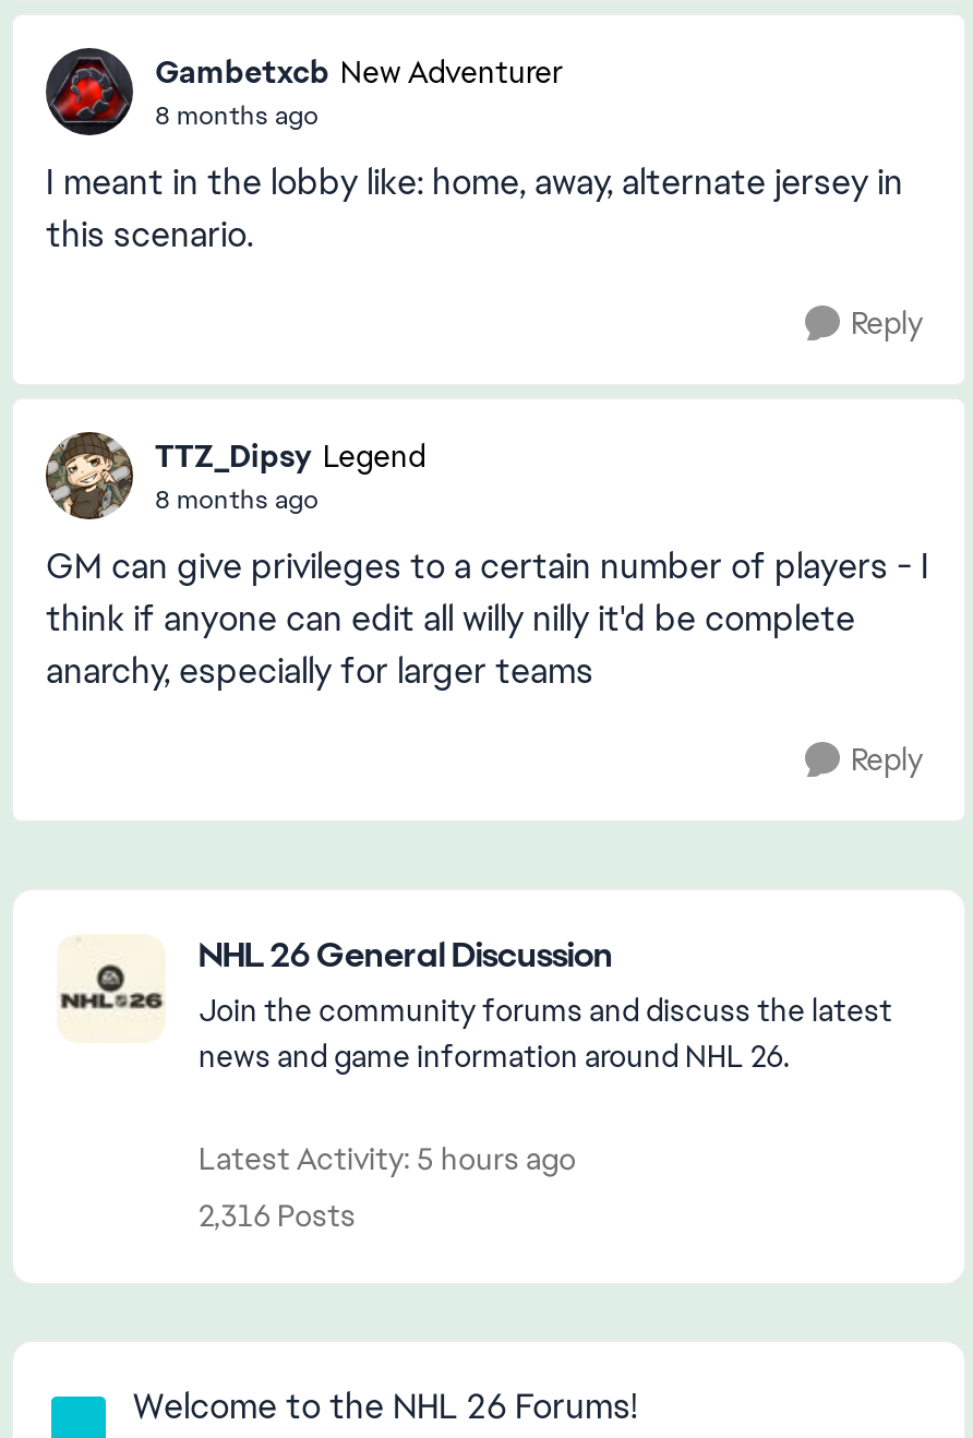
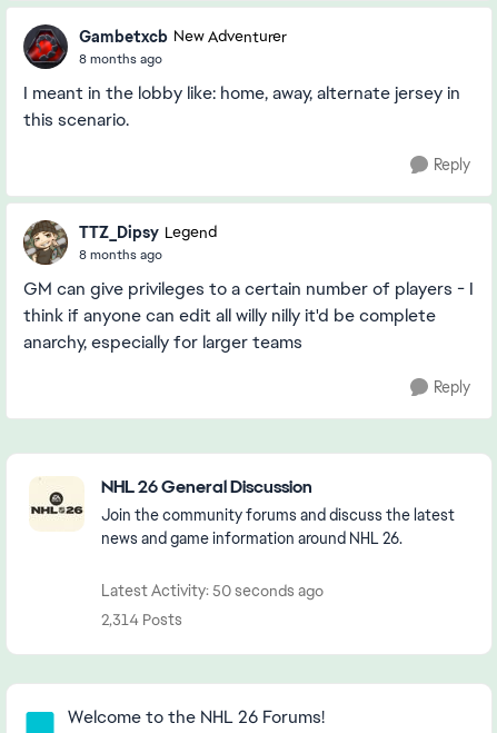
[199,1139,576,1178] Latest Activity: 5 hours ago -> [101,581,324,601] Latest Activity: 50 seconds ago
[199,1196,356,1235] 2,316 Posts -> [101,610,182,630] 2,314 Posts

